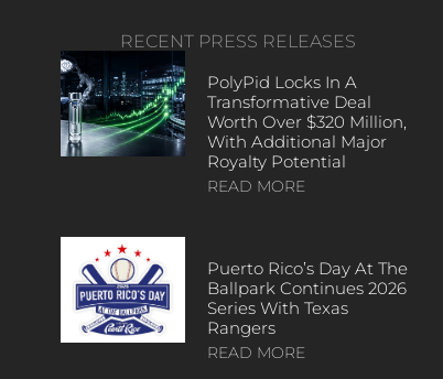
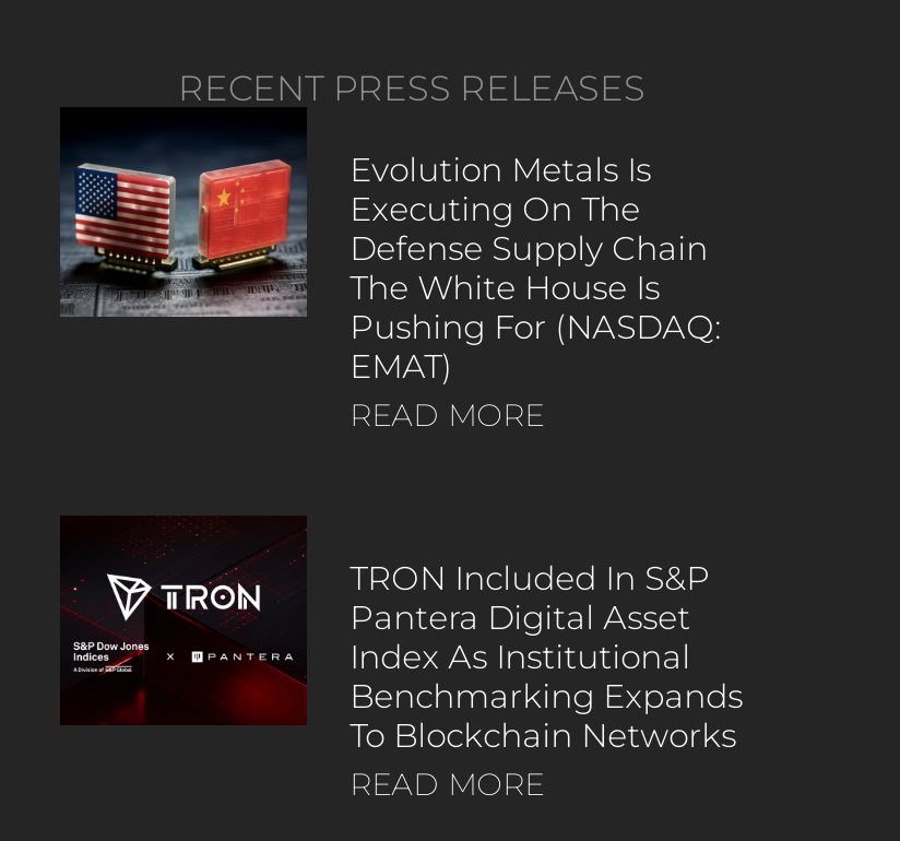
[60,58,406,172] [image] | PolyPid Locks In A | Transformative Deal | Worth Over $320 Million, | With Additional Major | Royalty Potential -> [60,109,721,387] [image] | Evolution Metals Is | Executing On The | Defense Supply Chain | The White House Is | Pushing For (NASDAQ: | EMAT)
[60,236,407,344] [image] | Puerto Rico’s Day At The | Ballpark Continues 2026 | Series With Texas | Rangers -> [58,516,743,756] [image] | TRON Included In S&P | Pantera Digital Asset | Index As Institutional | Benchmarking Expands | To Blockchain Networks

